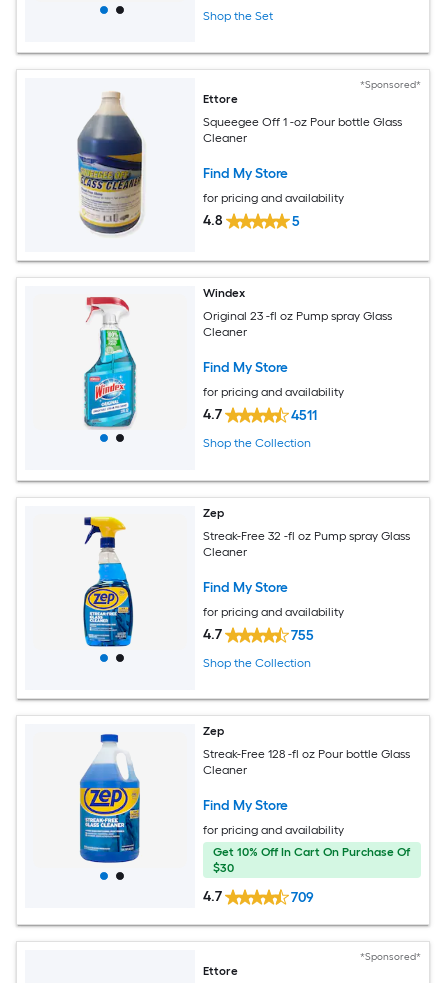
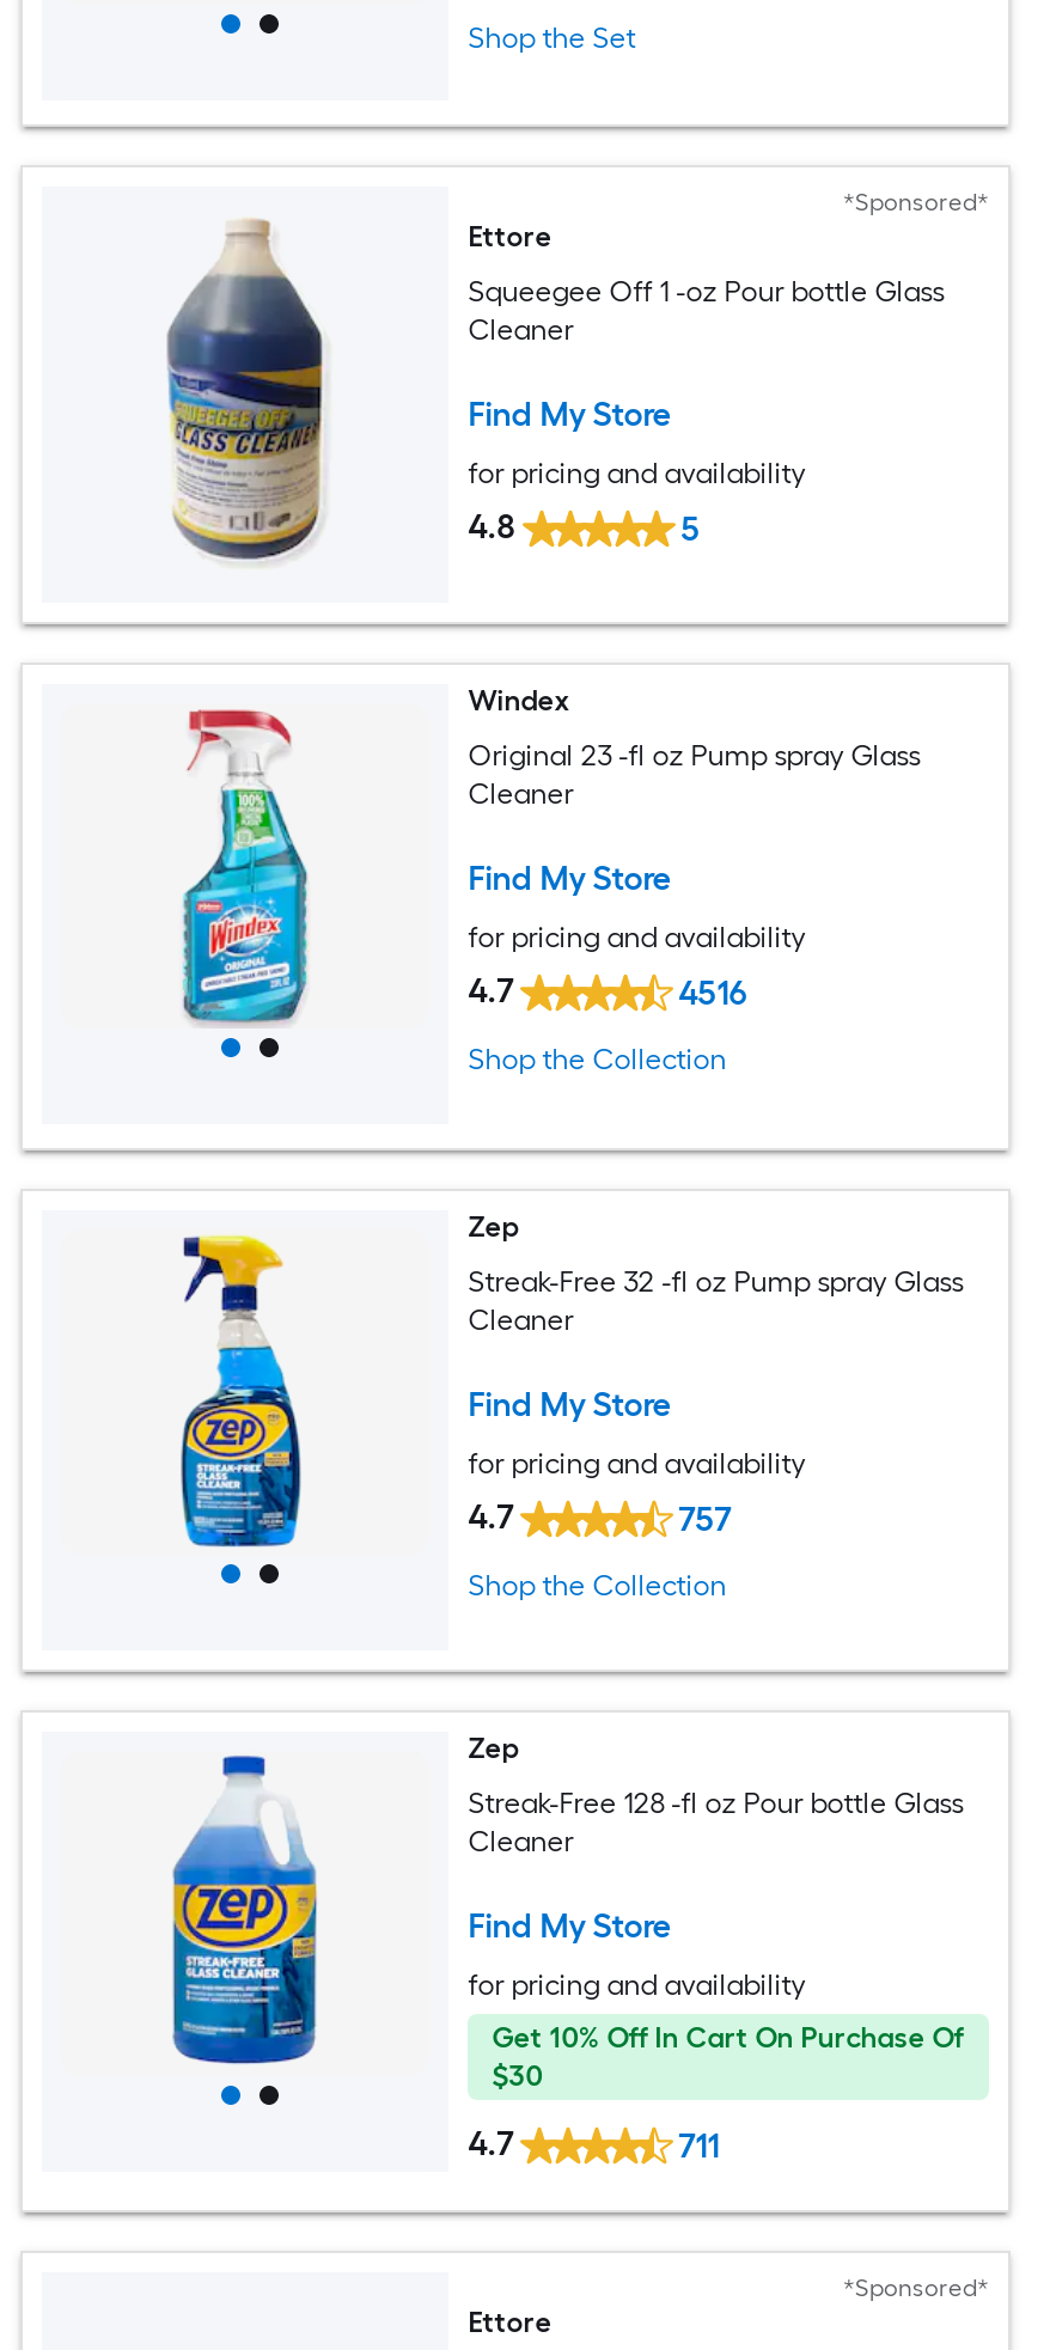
[291,407,317,424] 4511 -> [679,973,748,1014] 4516
[291,627,314,644] 755 -> [679,1499,731,1540] 757
[291,889,314,906] 709 -> [679,2126,719,2167] 711

